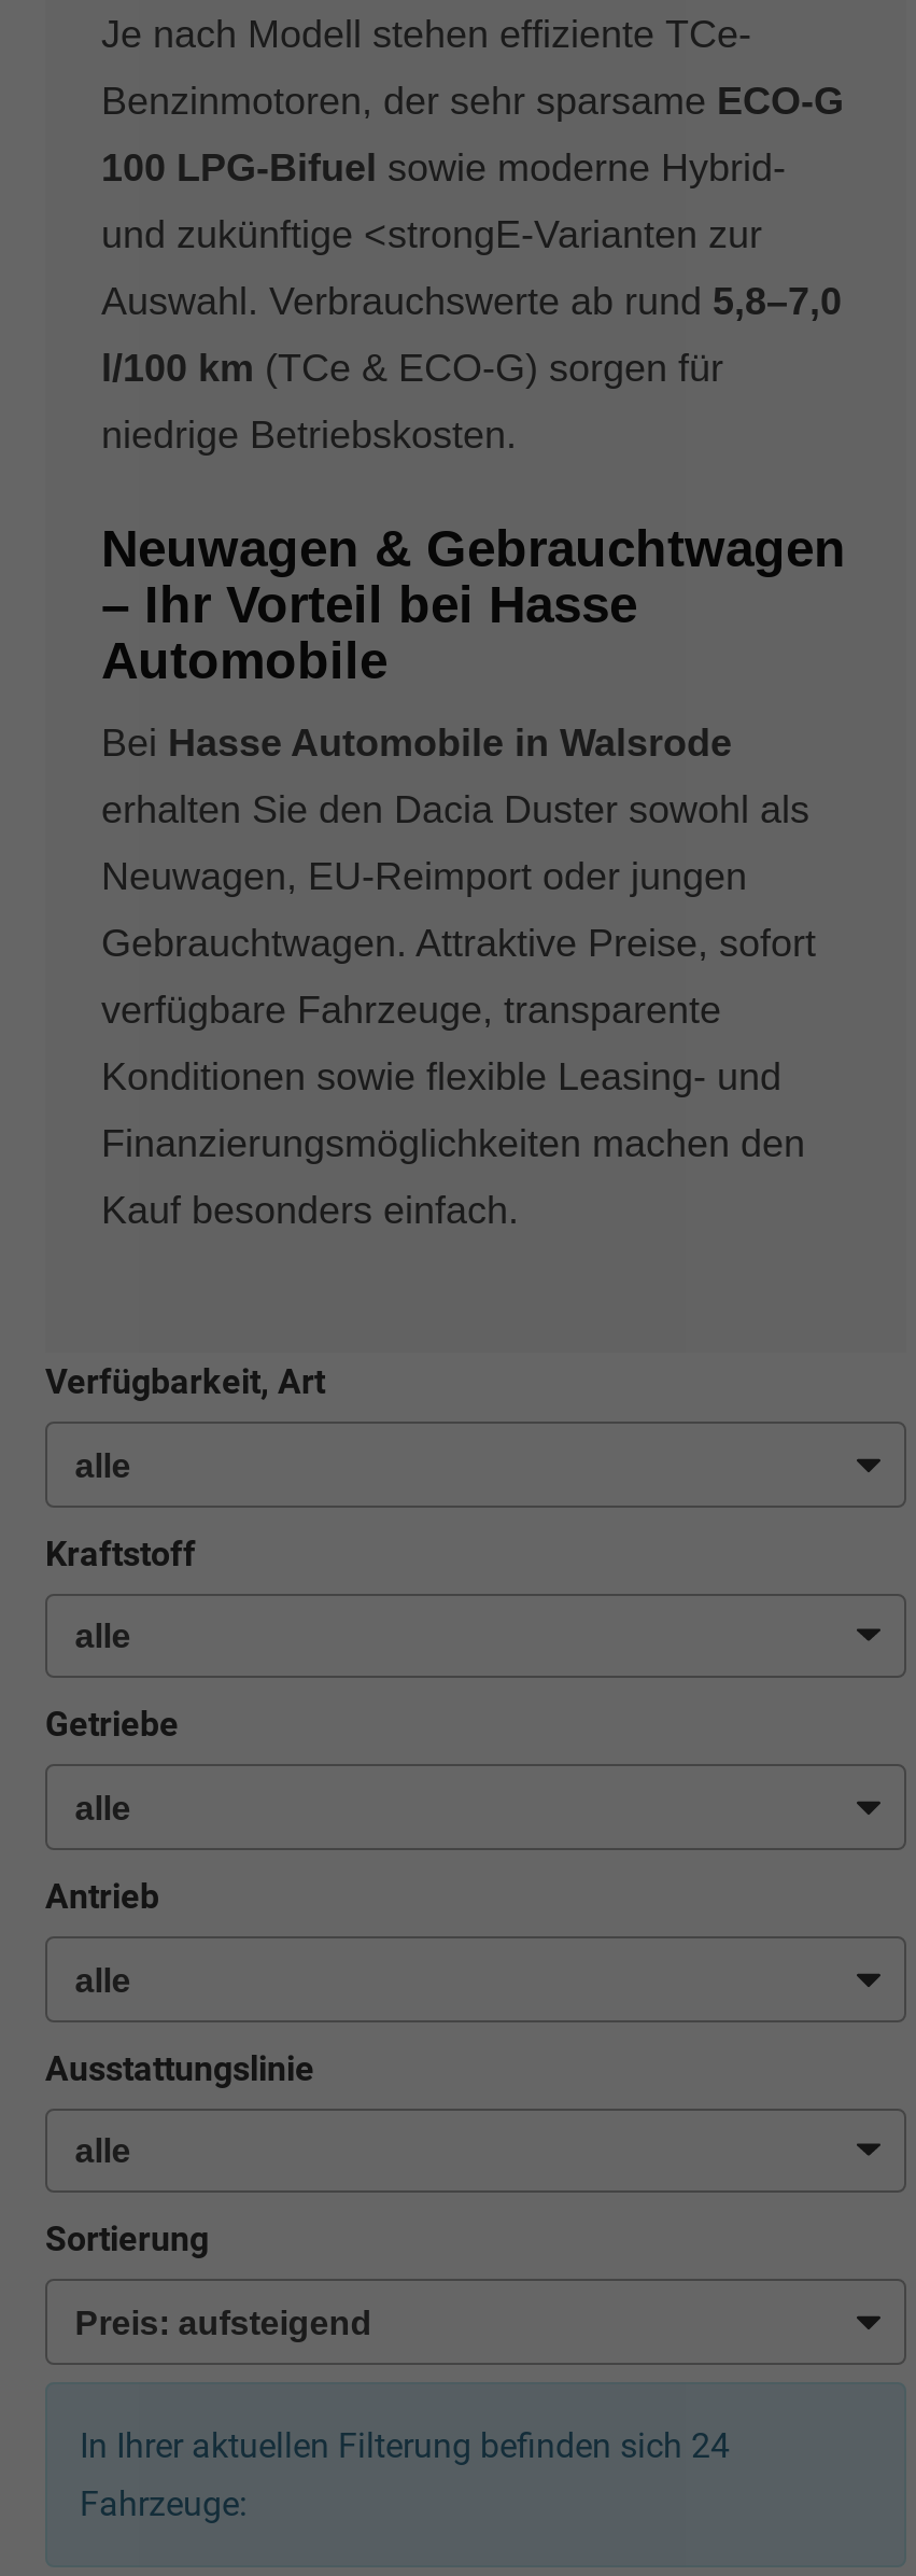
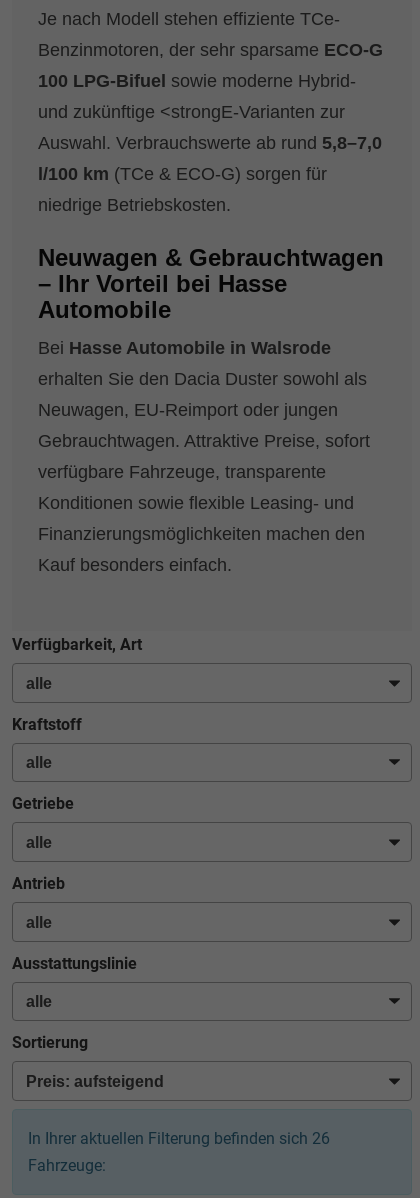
[80,2425,730,2466] In Ihrer aktuellen Filterung befinden sich 24 -> [28,1129,330,1148] In Ihrer aktuellen Filterung befinden sich 26

